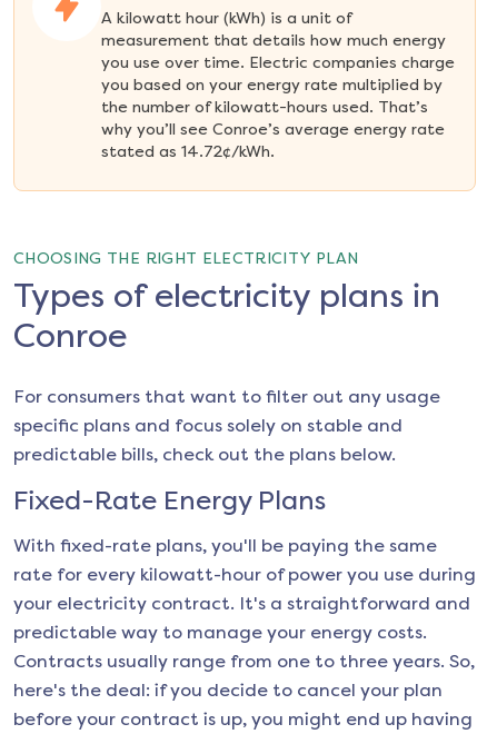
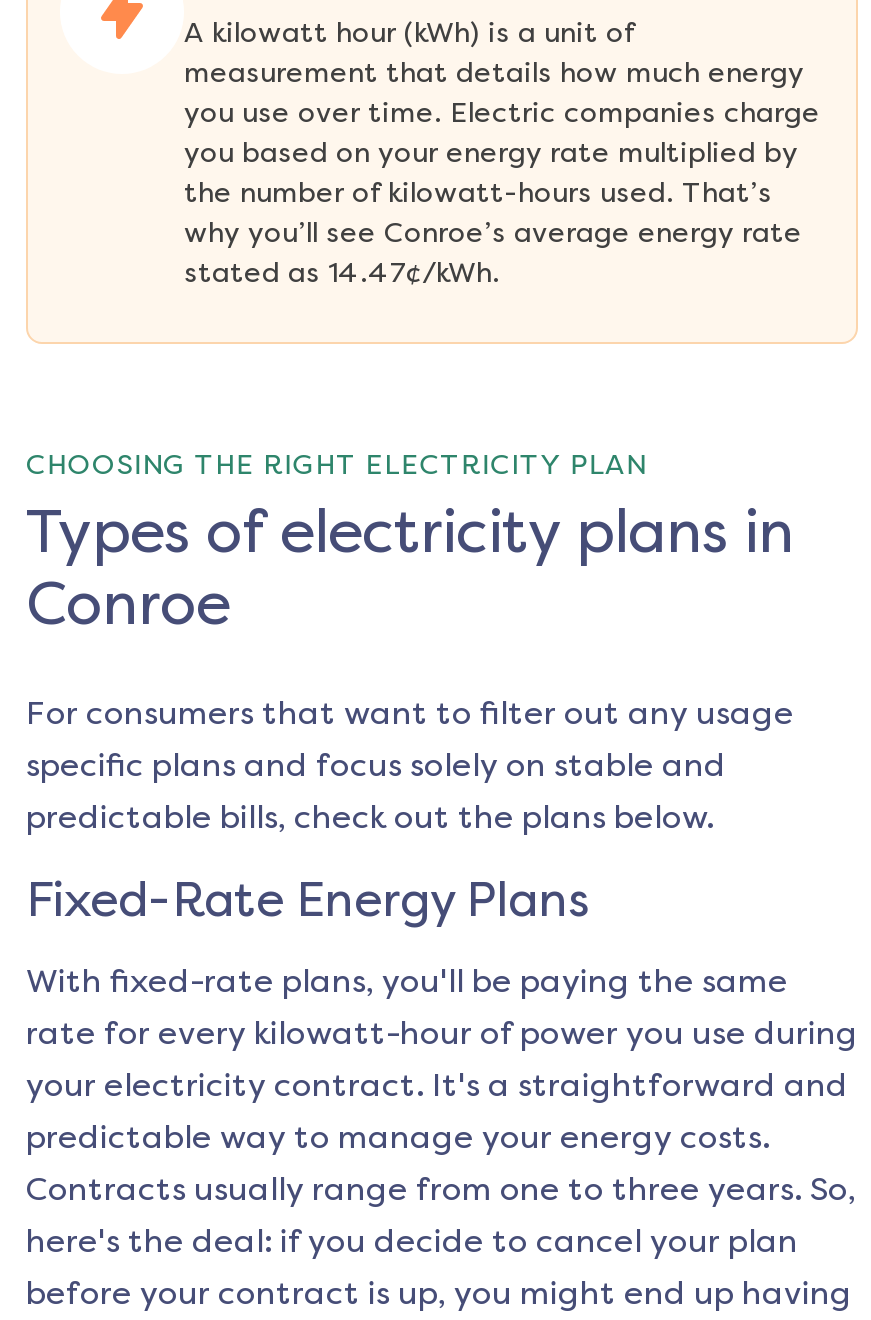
[101,142,275,161] stated as 14.72¢/kWh. -> [184,256,500,290] stated as 14.47¢/kWh.

